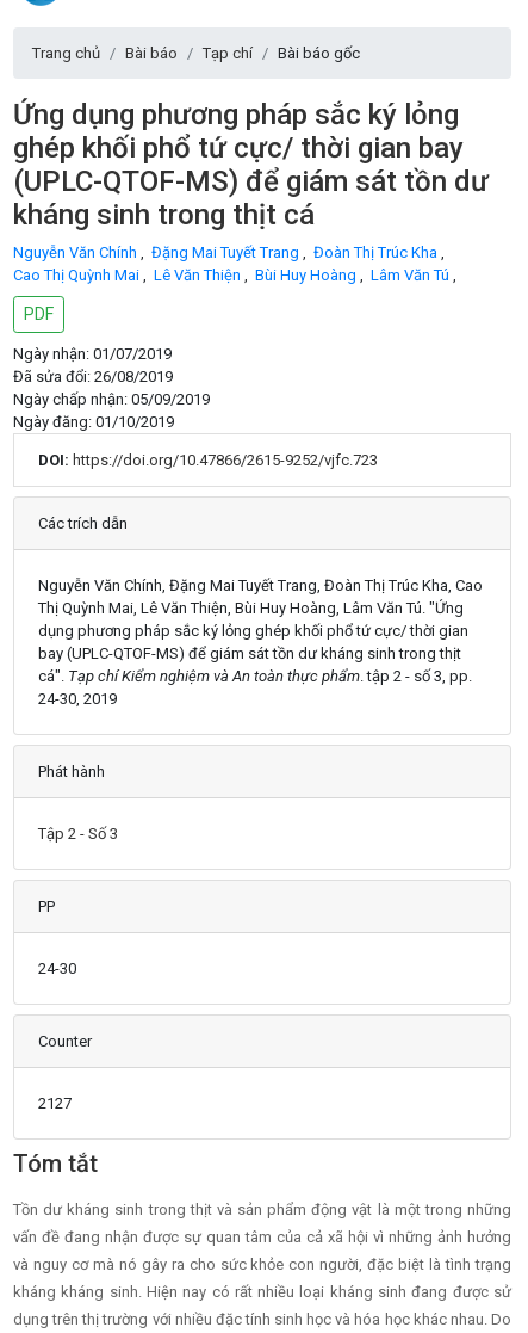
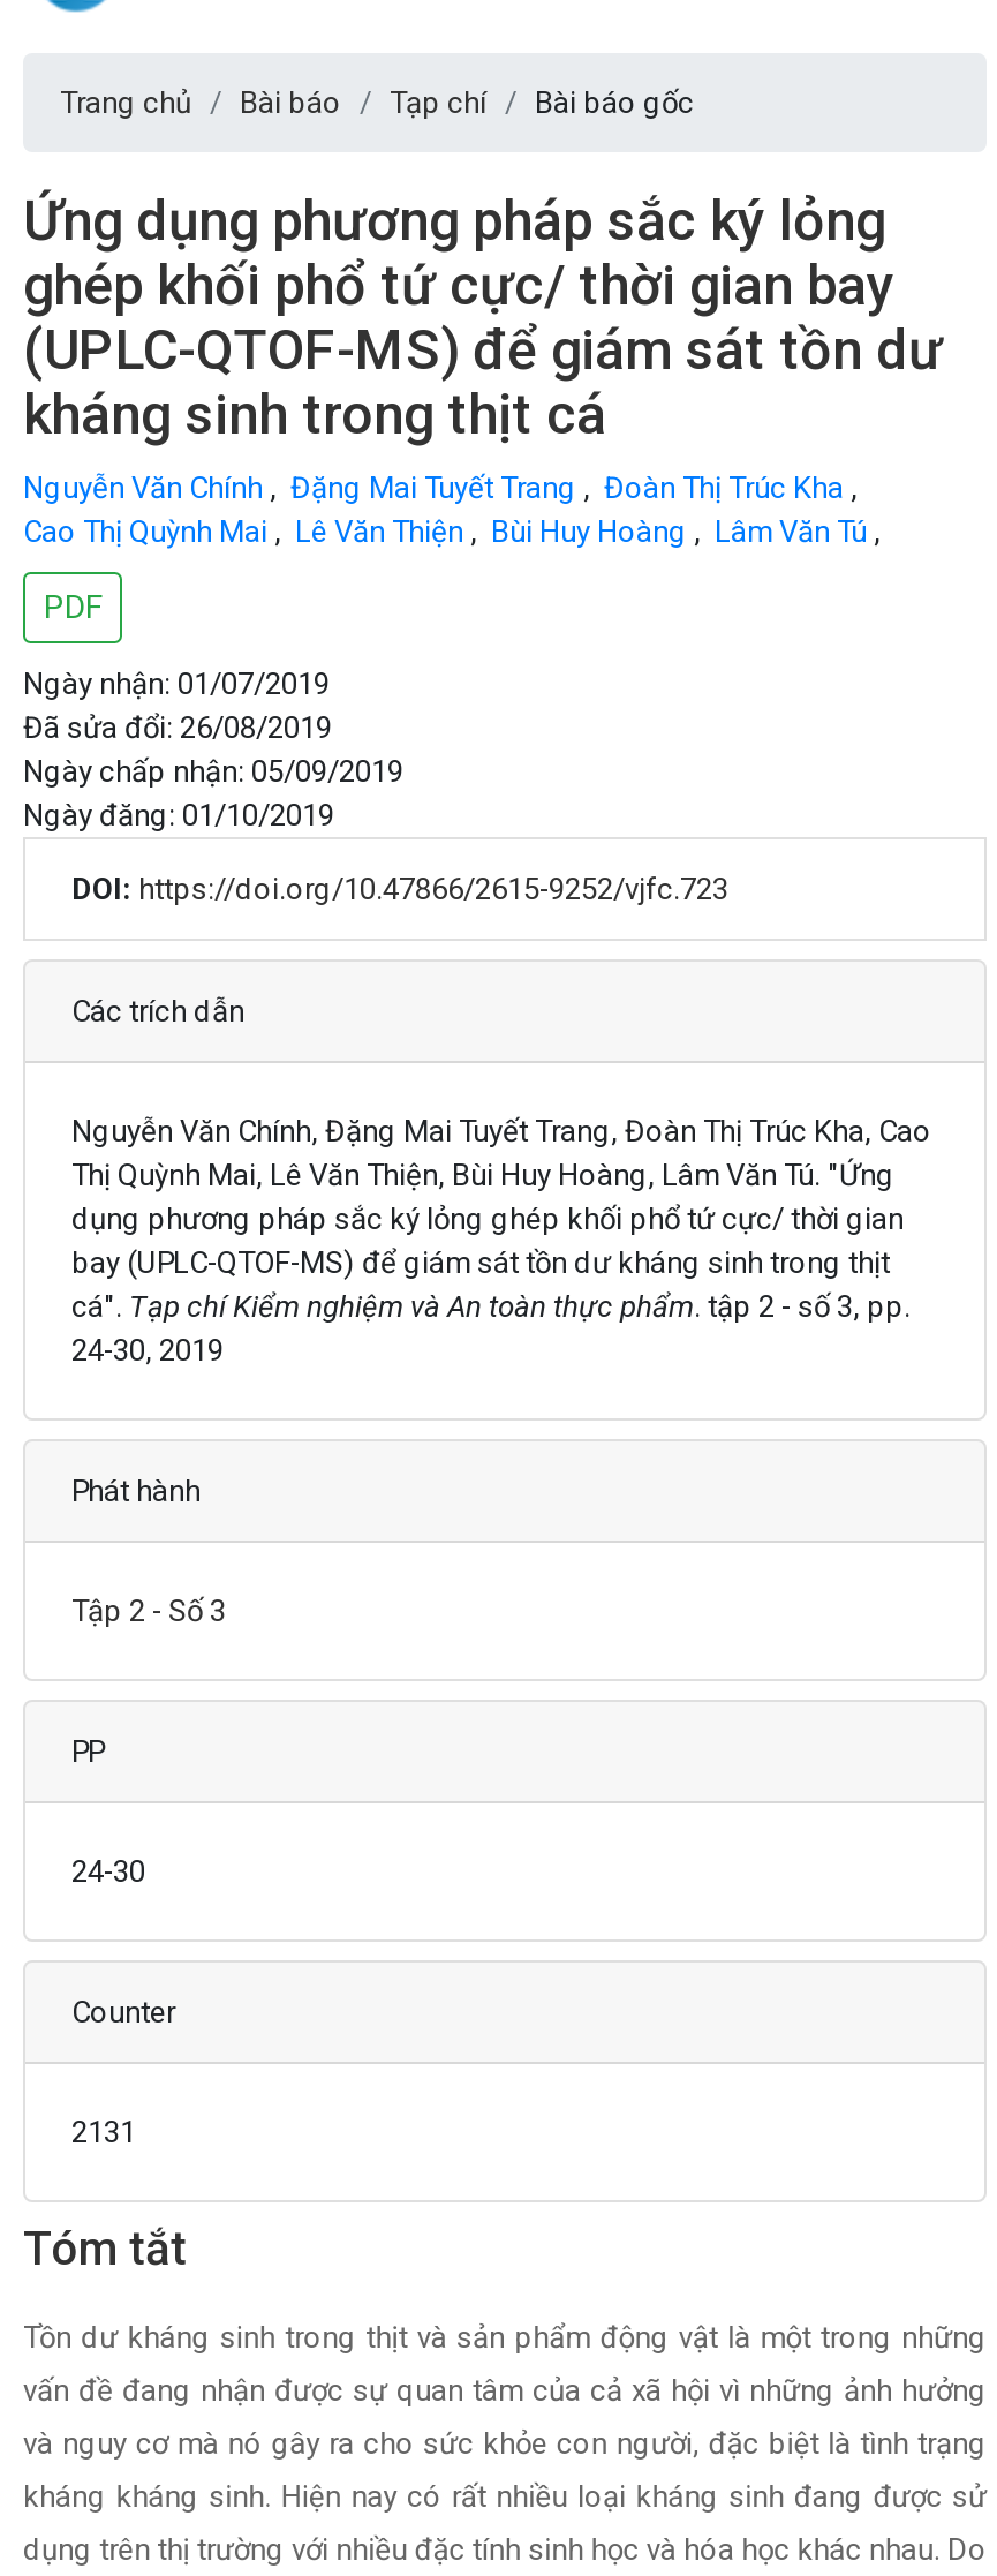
[38,1094,72,1112] 2127 -> [71,2115,136,2149] 2131

